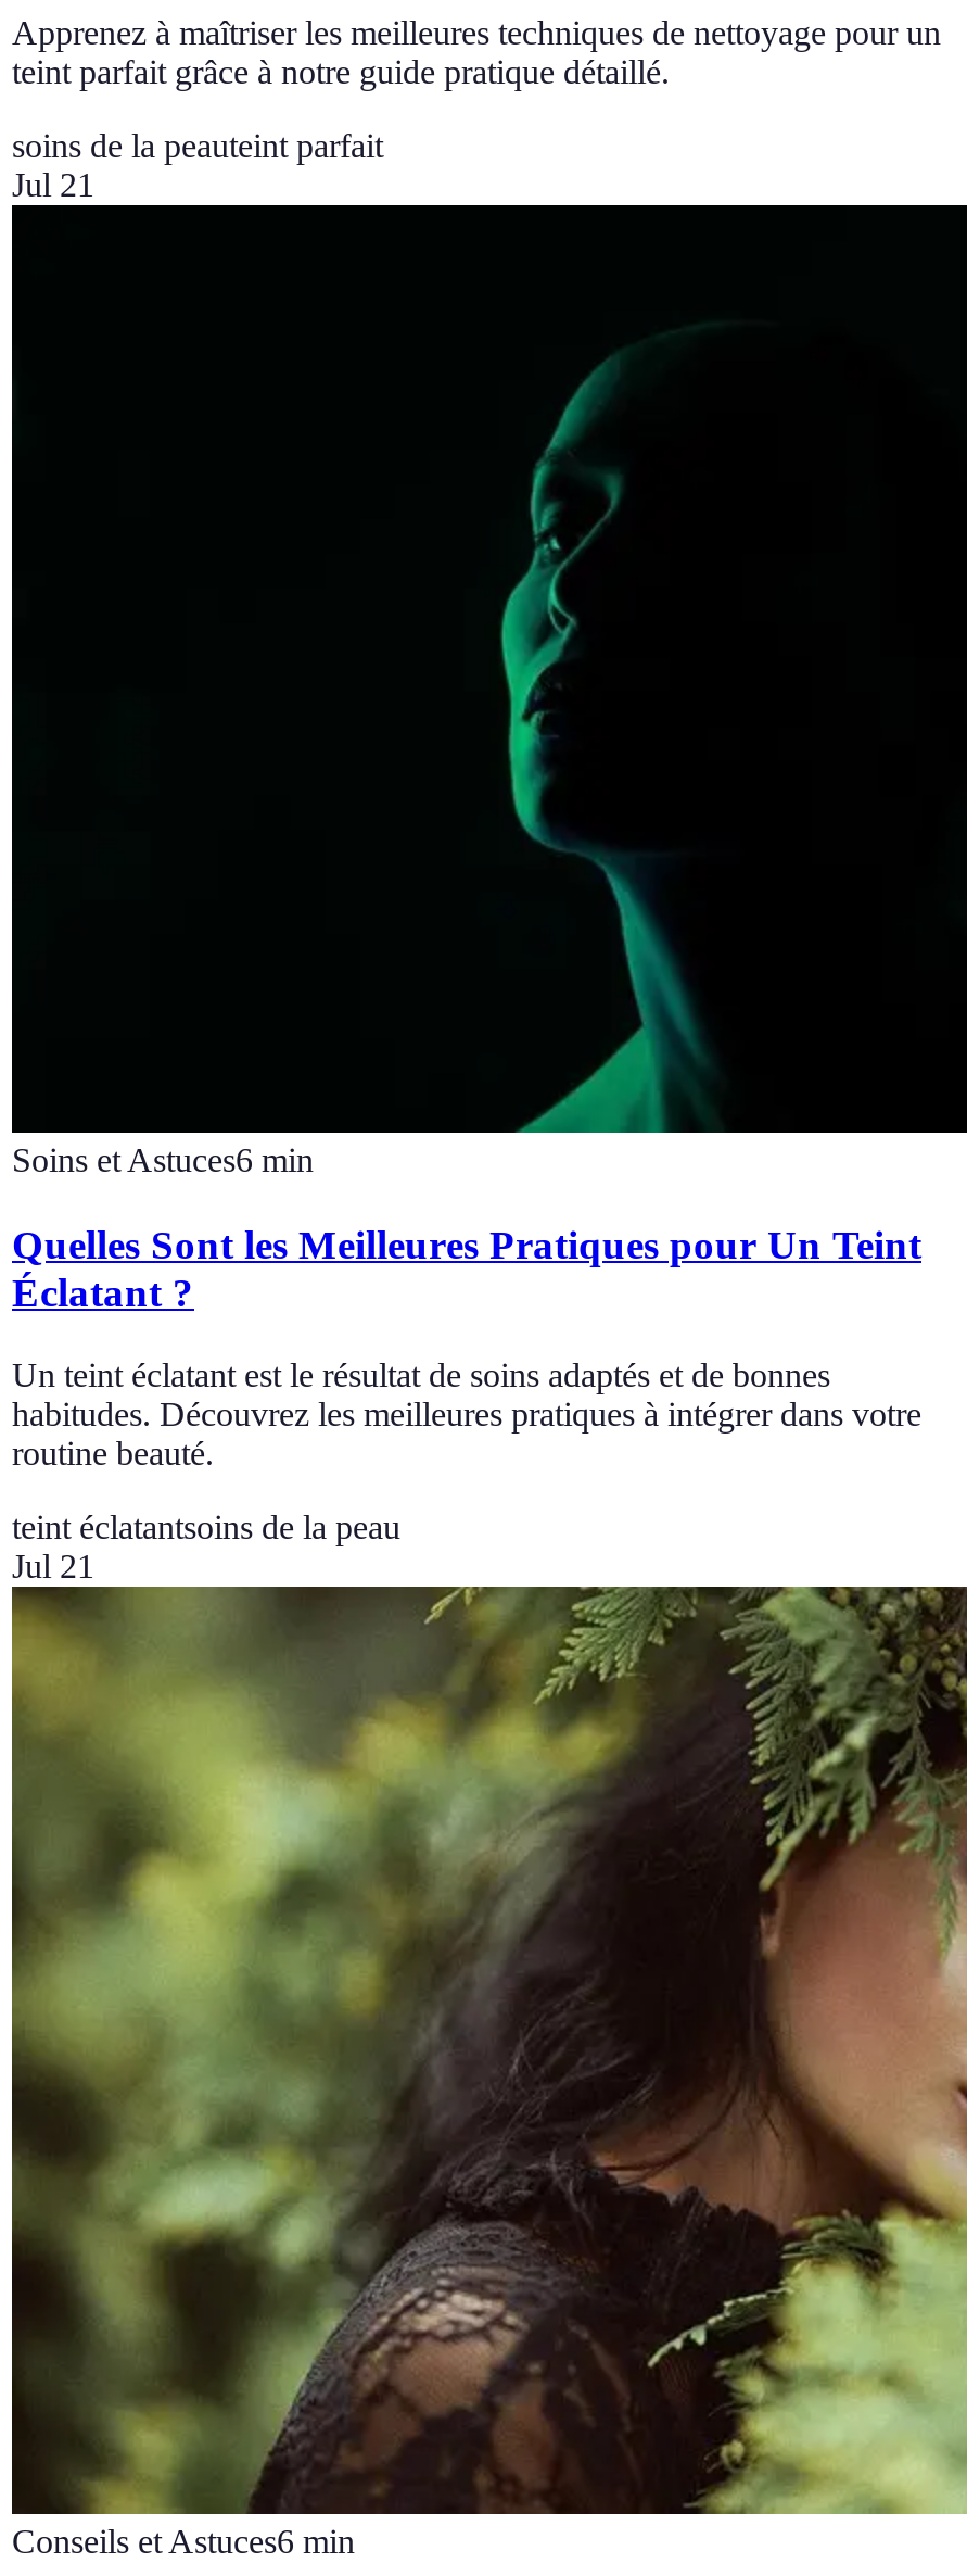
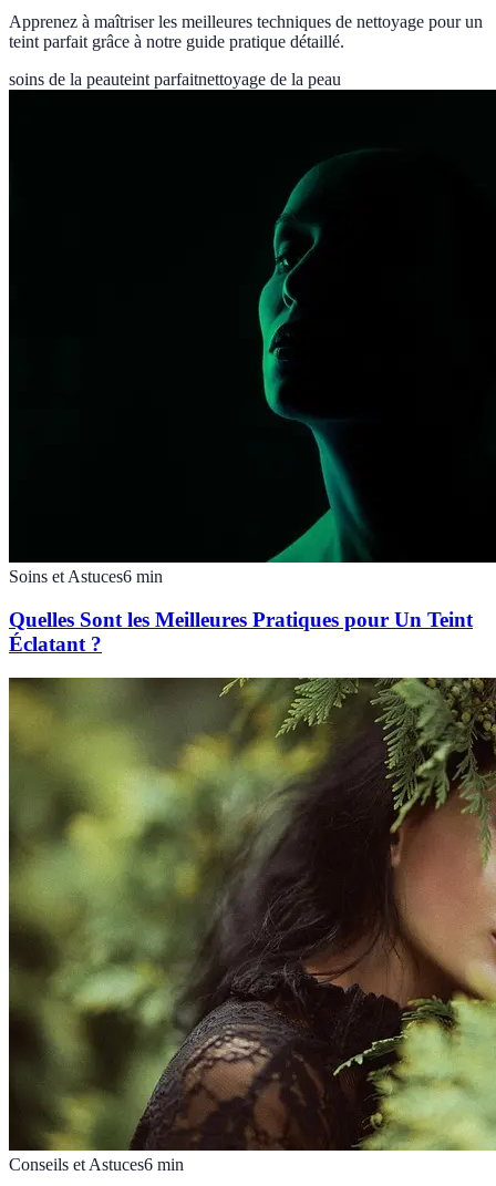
[12,126,383,202] soins de la peauteint parfait | Jul 21 -> [9,70,341,89] soins de la peauteint parfaitnettoyage de la peau
[12,1356,921,1584] Un teint éclatant est le résultat de soins adaptés et de bonnes | habitudes. Découvrez les meilleures pratiques à intégrer dans votre | routine beauté. | teint éclatantsoins de la peau | Jul 21 -> none

